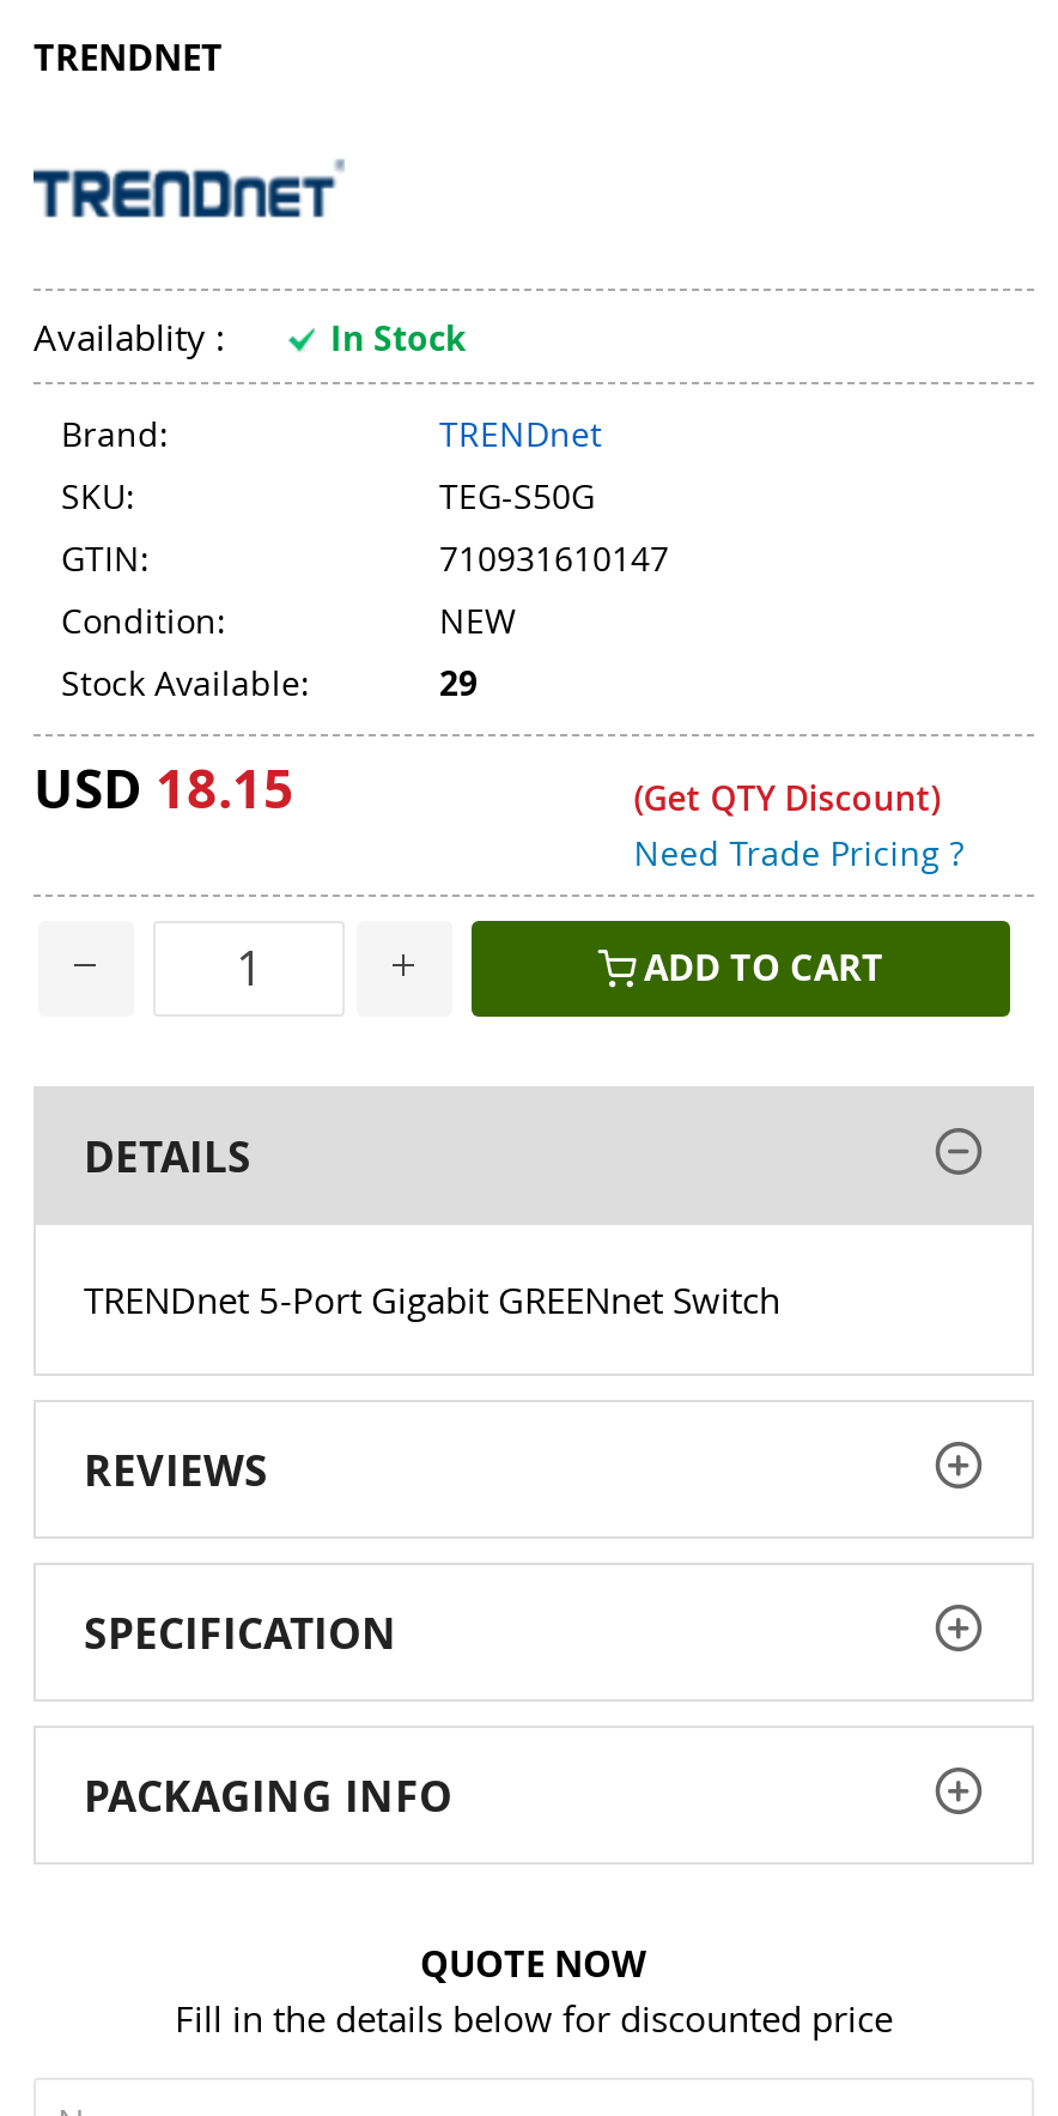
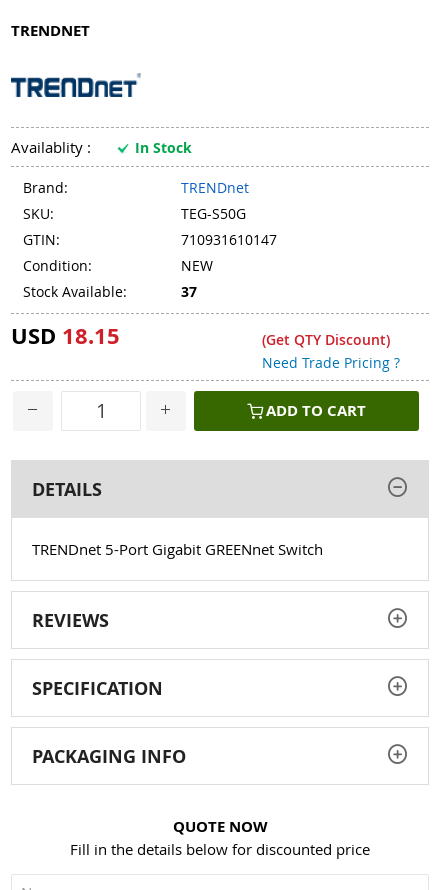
[439,659,478,704] 29 -> [180,281,196,300] 37

